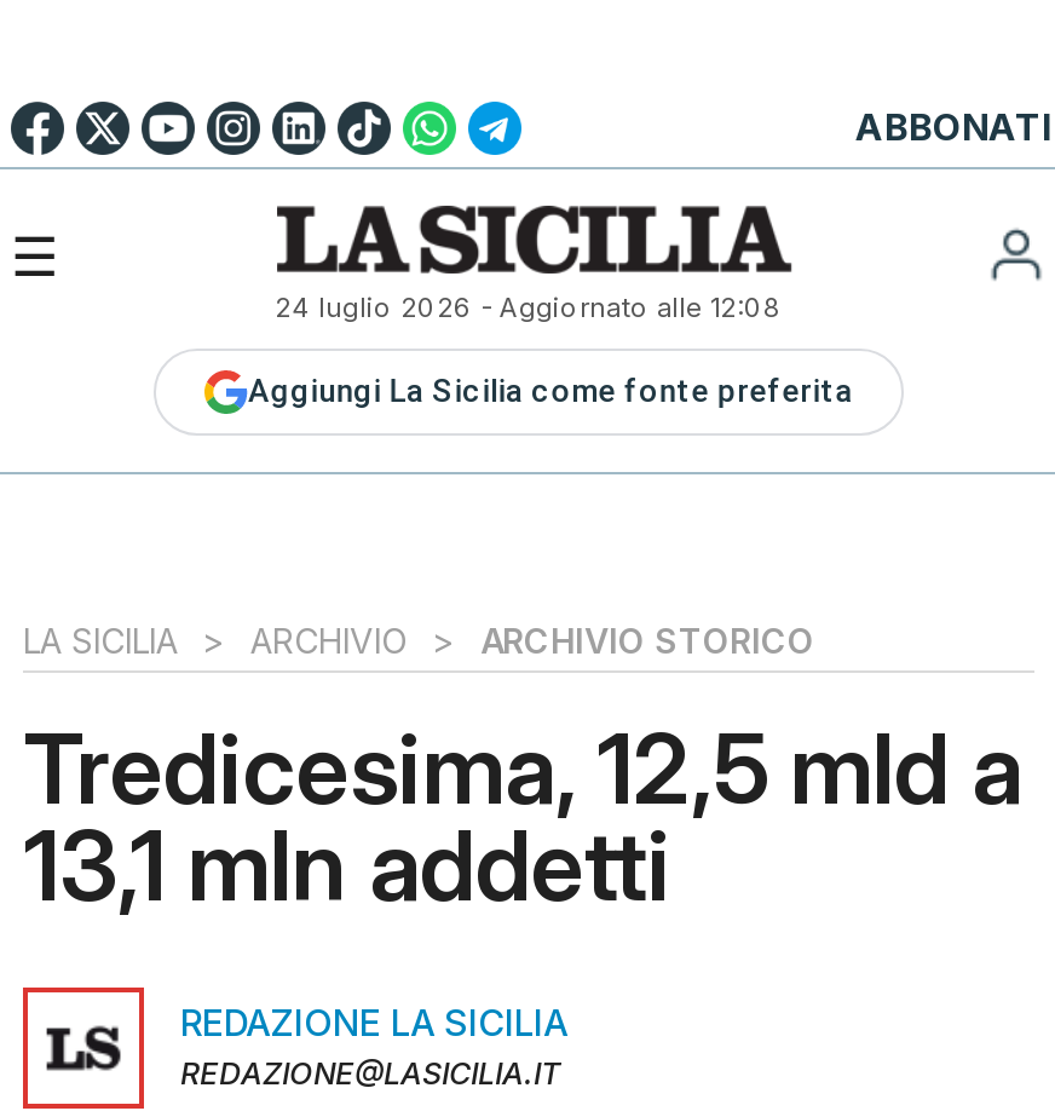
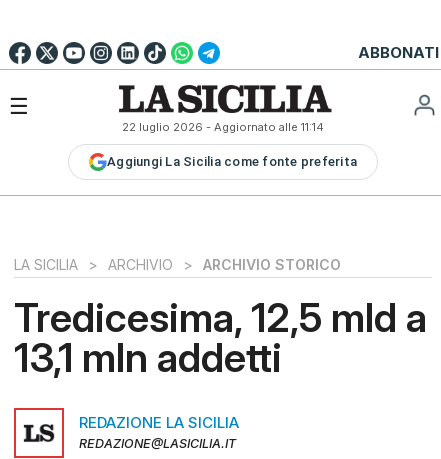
[275,289,783,323] 24 luglio 2026 - Aggiornato alle 12:08 -> [122,119,324,133] 22 luglio 2026 - Aggiornato alle 11:14

